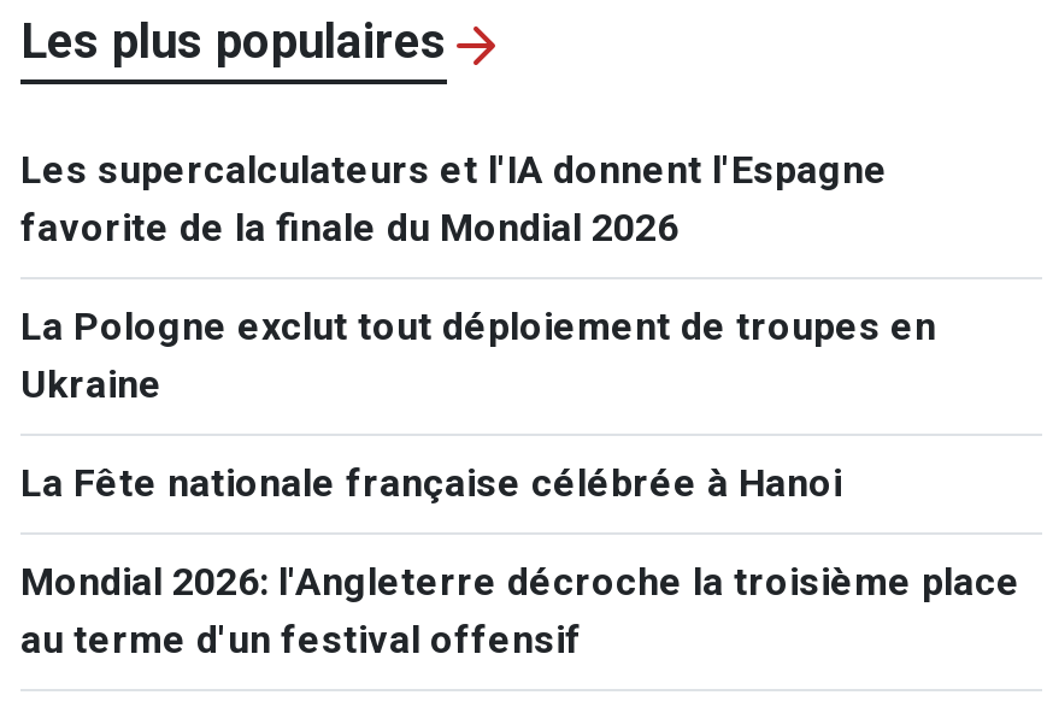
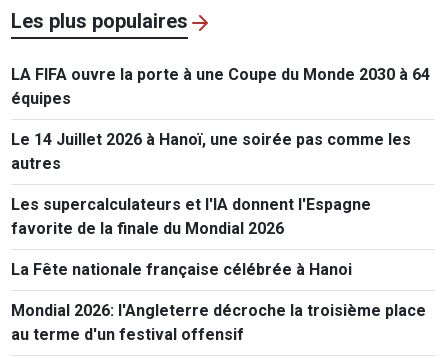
none -> [11,65,430,173] LA FIFA ouvre la porte à une Coupe du Monde 2030 à 64 | équipes | Le 14 Juillet 2026 à Hanoï, une soirée pas comme les | autres
moved [20,146,888,250] -> [11,195,371,238]: Les supercalculateurs et l'IA donnent l'Espagne | favorite de la finale du Mondial 2026
[20,303,936,406] La Pologne exclut tout déploiement de troupes en | Ukraine -> none

